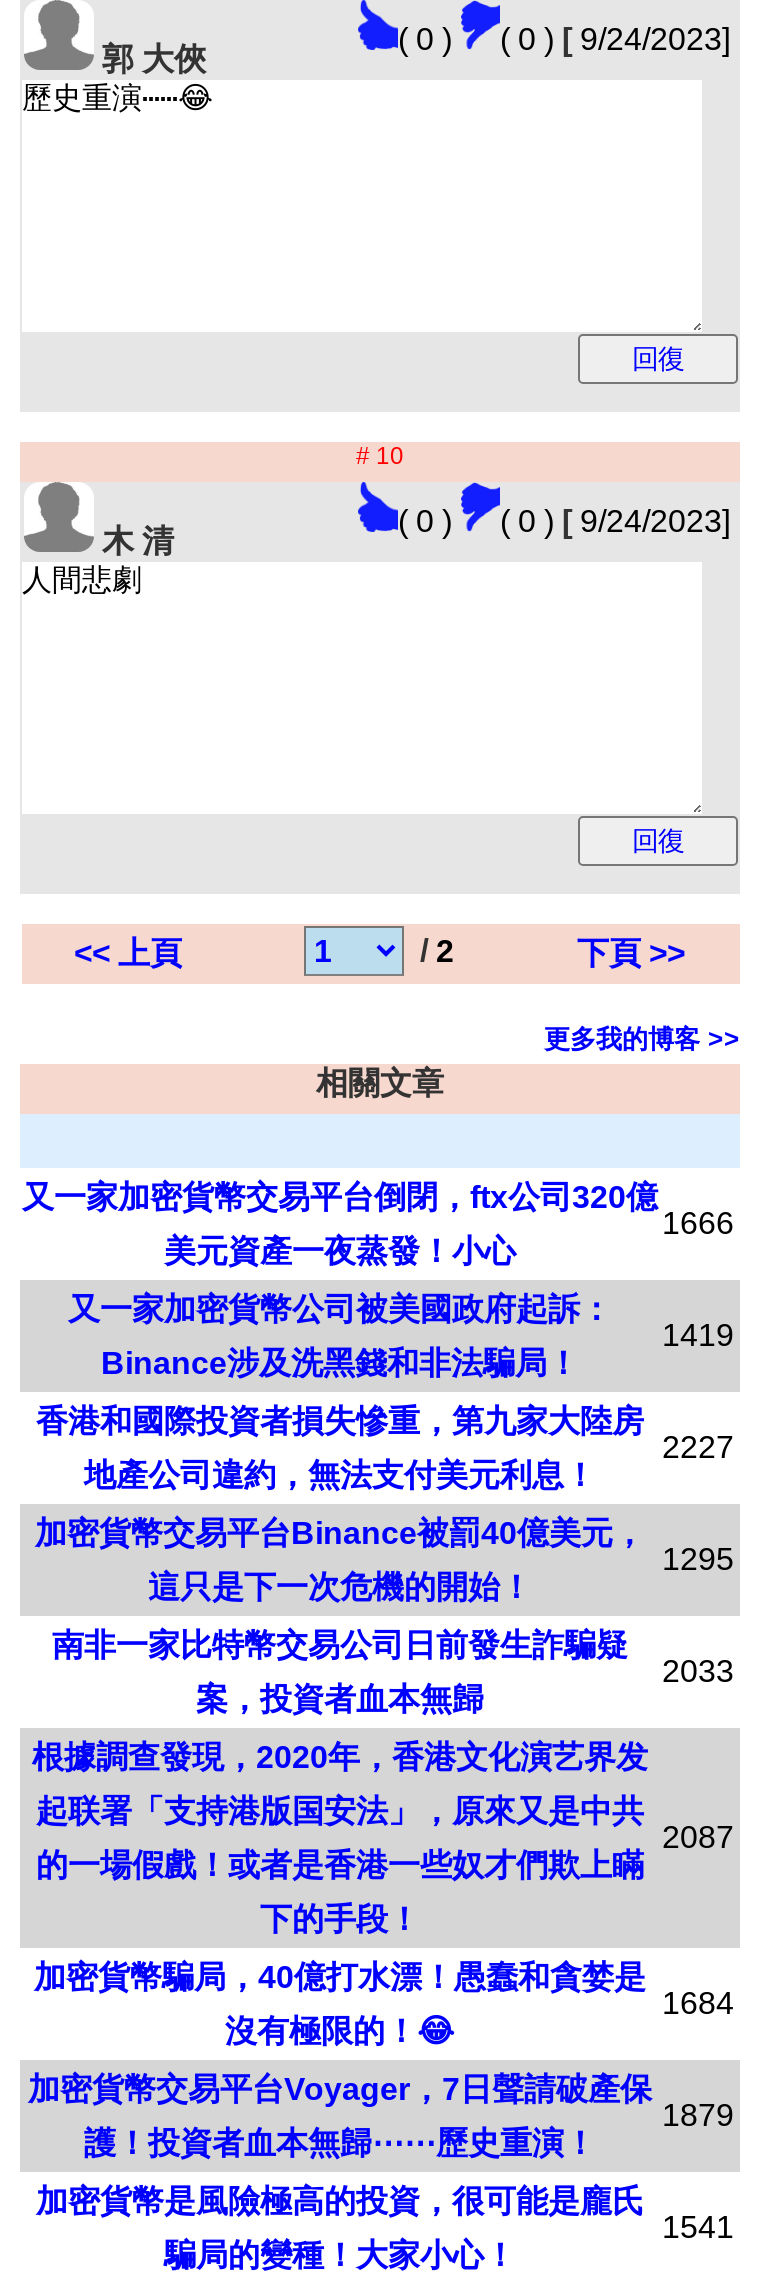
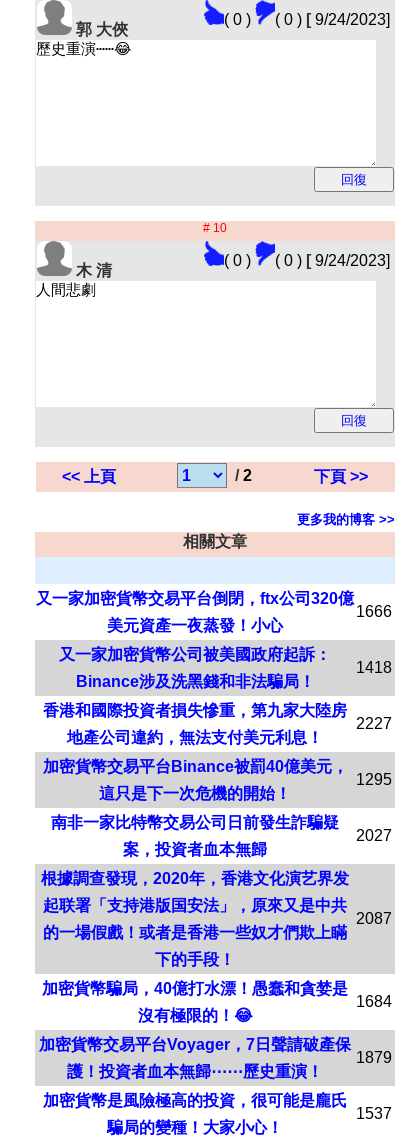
[662,1318,734,1352] 1419 -> [356,659,392,676] 1418
[662,1654,734,1688] 2033 -> [356,827,392,844] 2027
[662,2210,734,2244] 1541 -> [356,1105,392,1122] 1537

